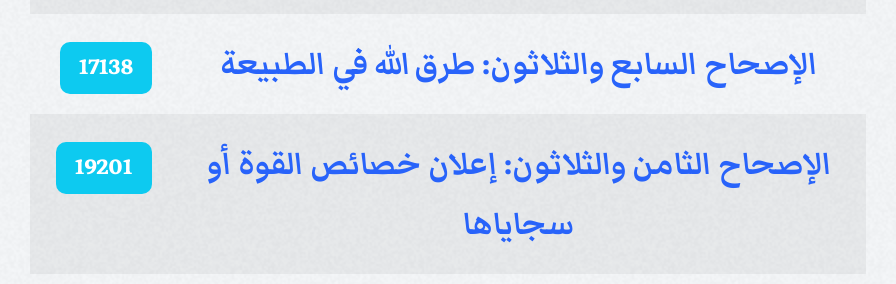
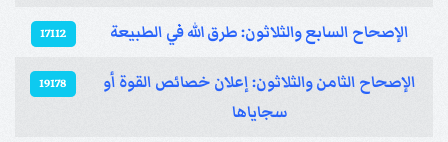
[78,49,132,85] 17138 -> [40,24,66,42] 17112
[74,149,132,185] 19201 -> [39,74,66,92] 19178

